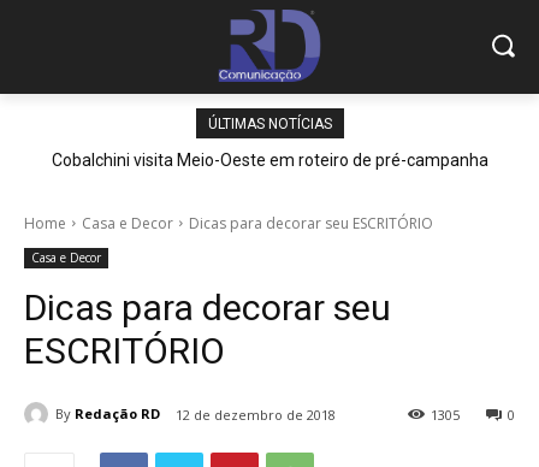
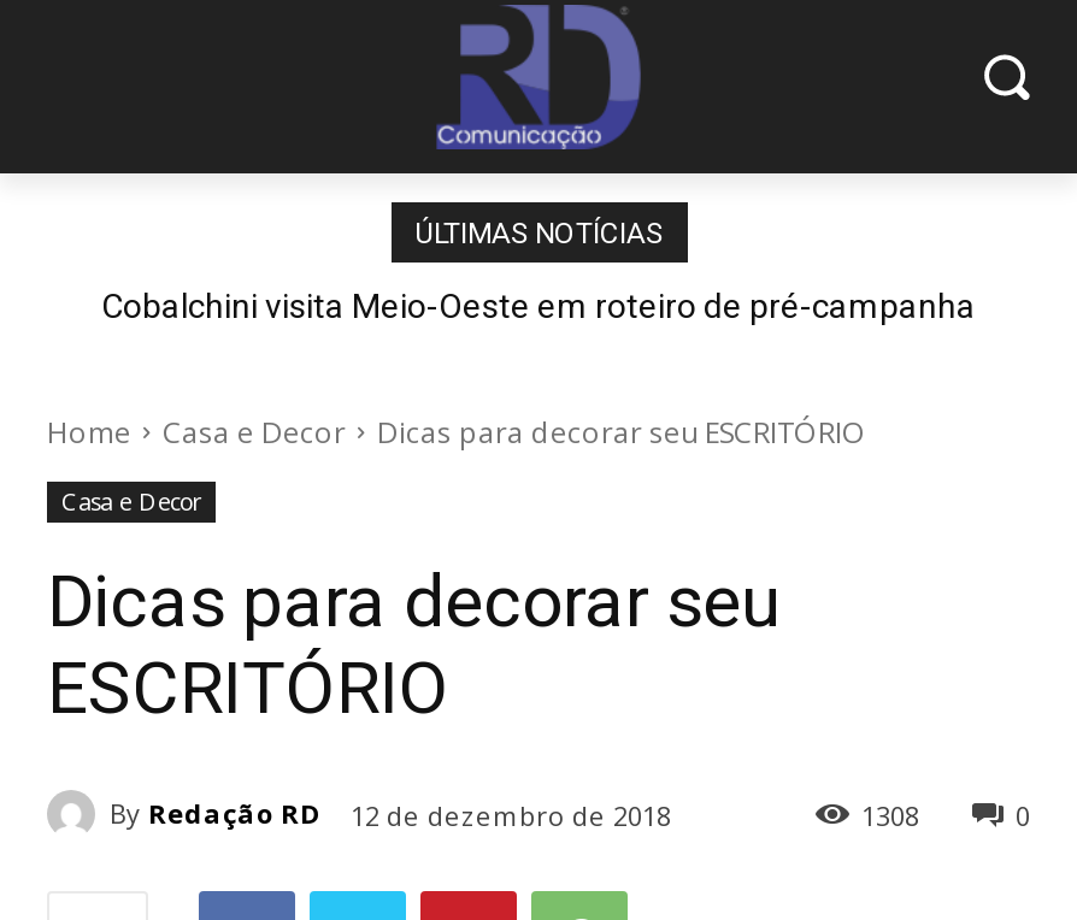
[431,405,460,423] 1305 -> [861,796,919,832] 1308

